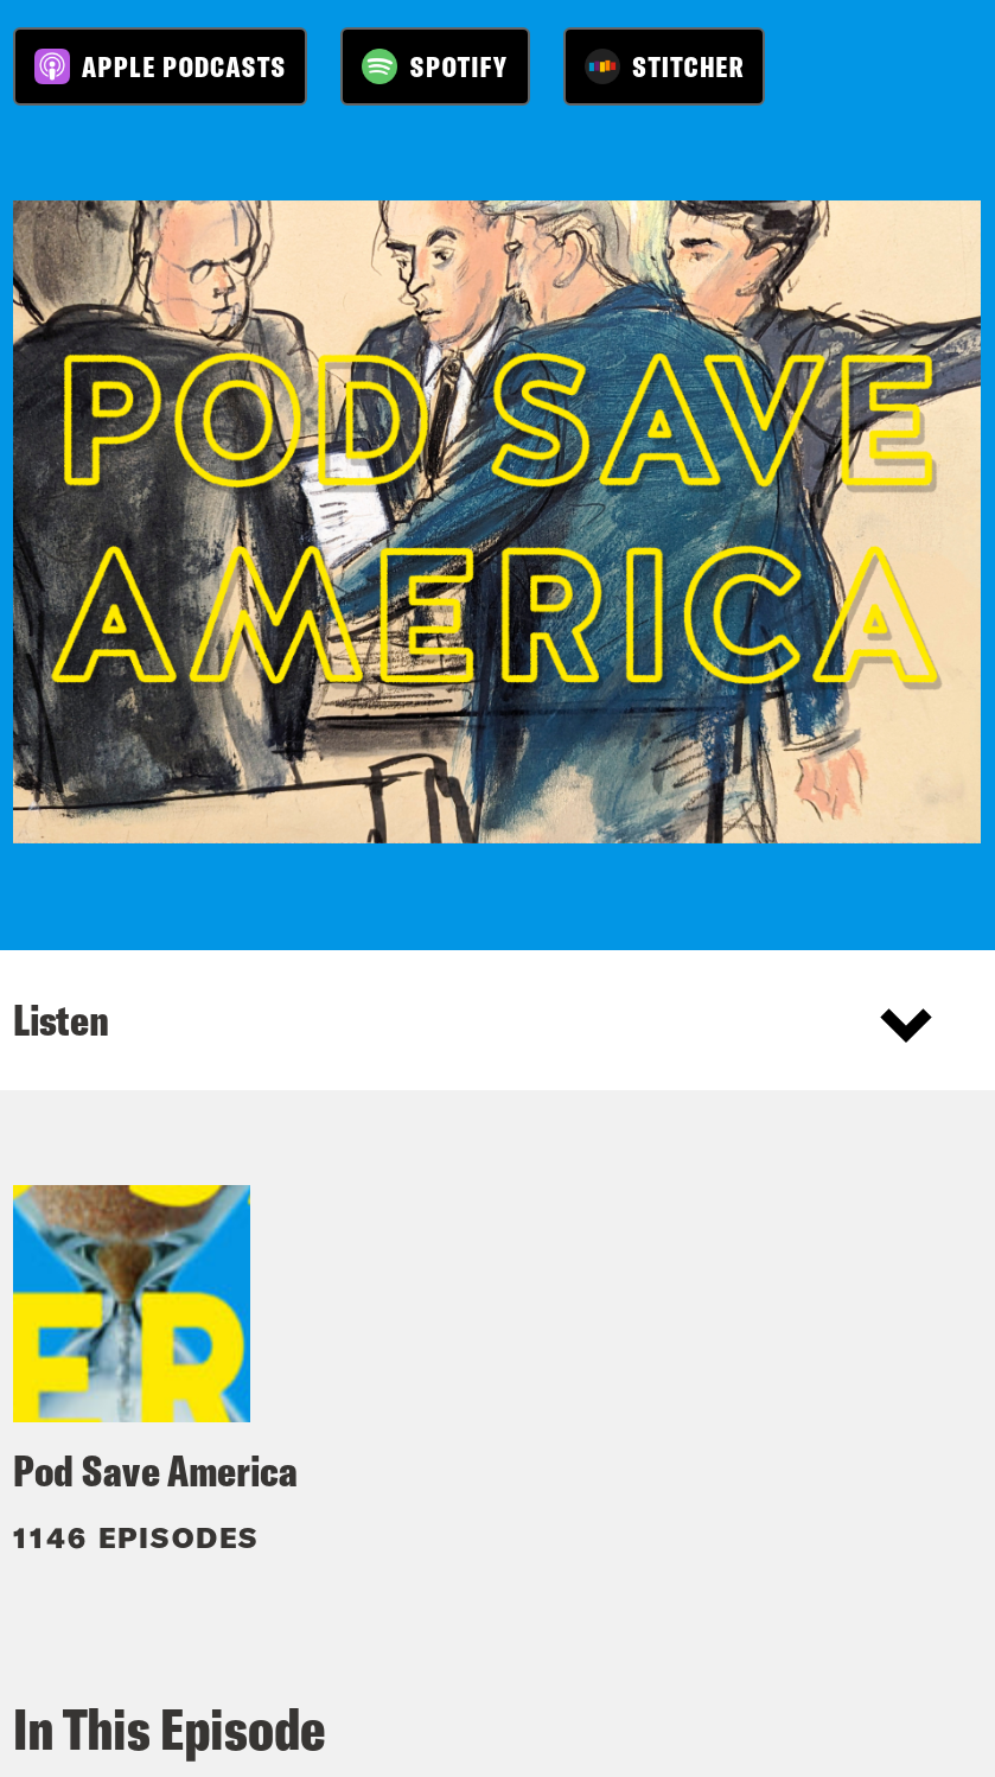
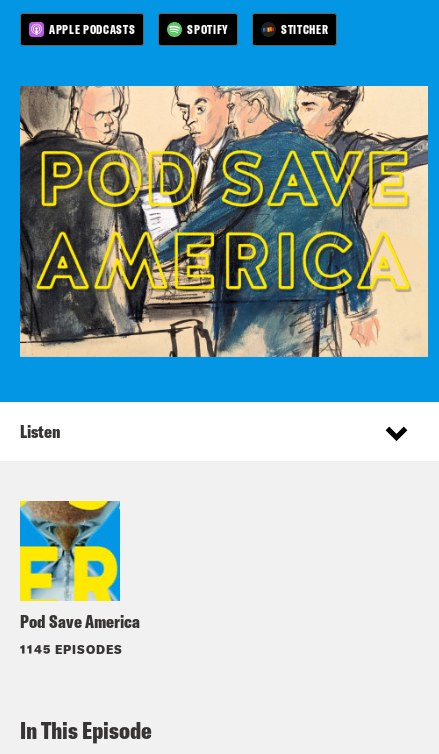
[13,1520,260,1553] 1146 EPISODES -> [20,642,123,656] 1145 EPISODES

